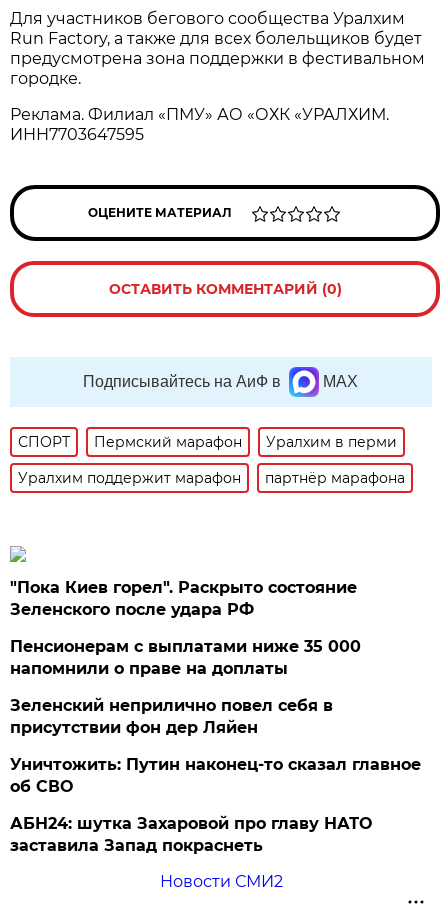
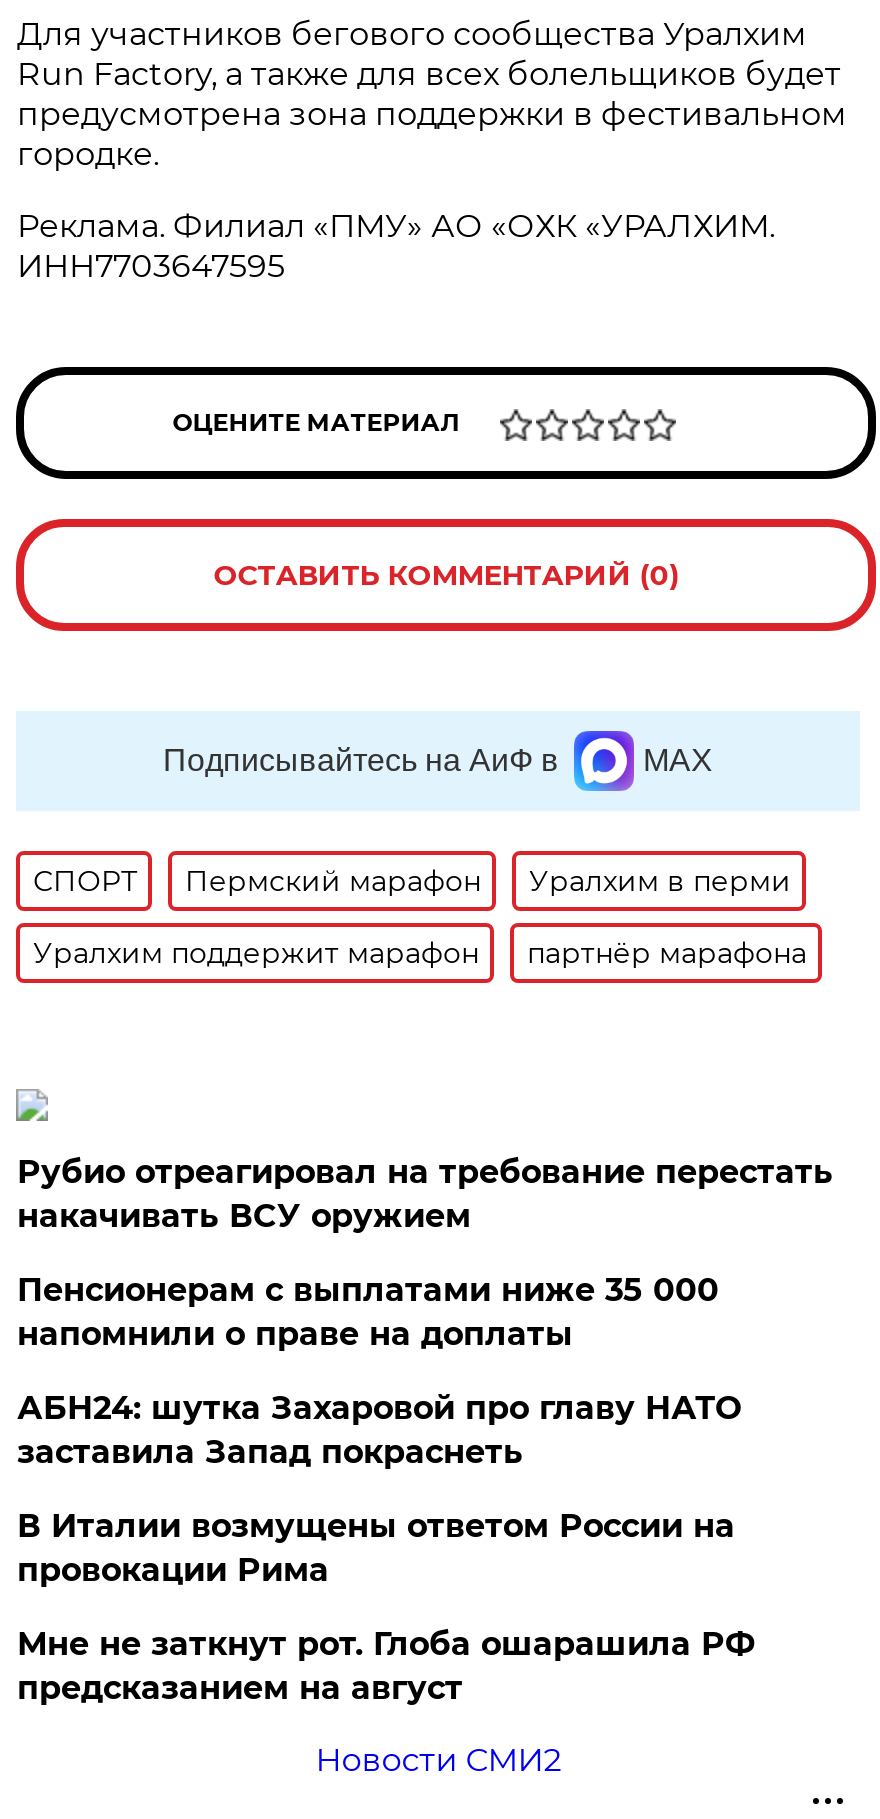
[10,578,357,619] "Пока Киев горел". Раскрыто состояние | Зеленского после удара РФ -> [17,1153,833,1235] Рубио отреагировал на требование перестать | накачивать ВСУ оружием
[10,696,421,796] Зеленский неприлично повел cебя в | присутствии фон дер Ляйен | Уничтожить: Путин наконец-то сказал главное | об СВО -> none
moved [10,814,372,855] -> [17,1389,741,1471]: АБН24: шутка Захаровой про главу НАТО | заставила Запад покраснеть
none -> [17,1507,755,1707] В Италии возмущены ответом России на | провокации Рима | Мне не заткнут рот. Глоба ошарашила РФ | предсказанием на август

